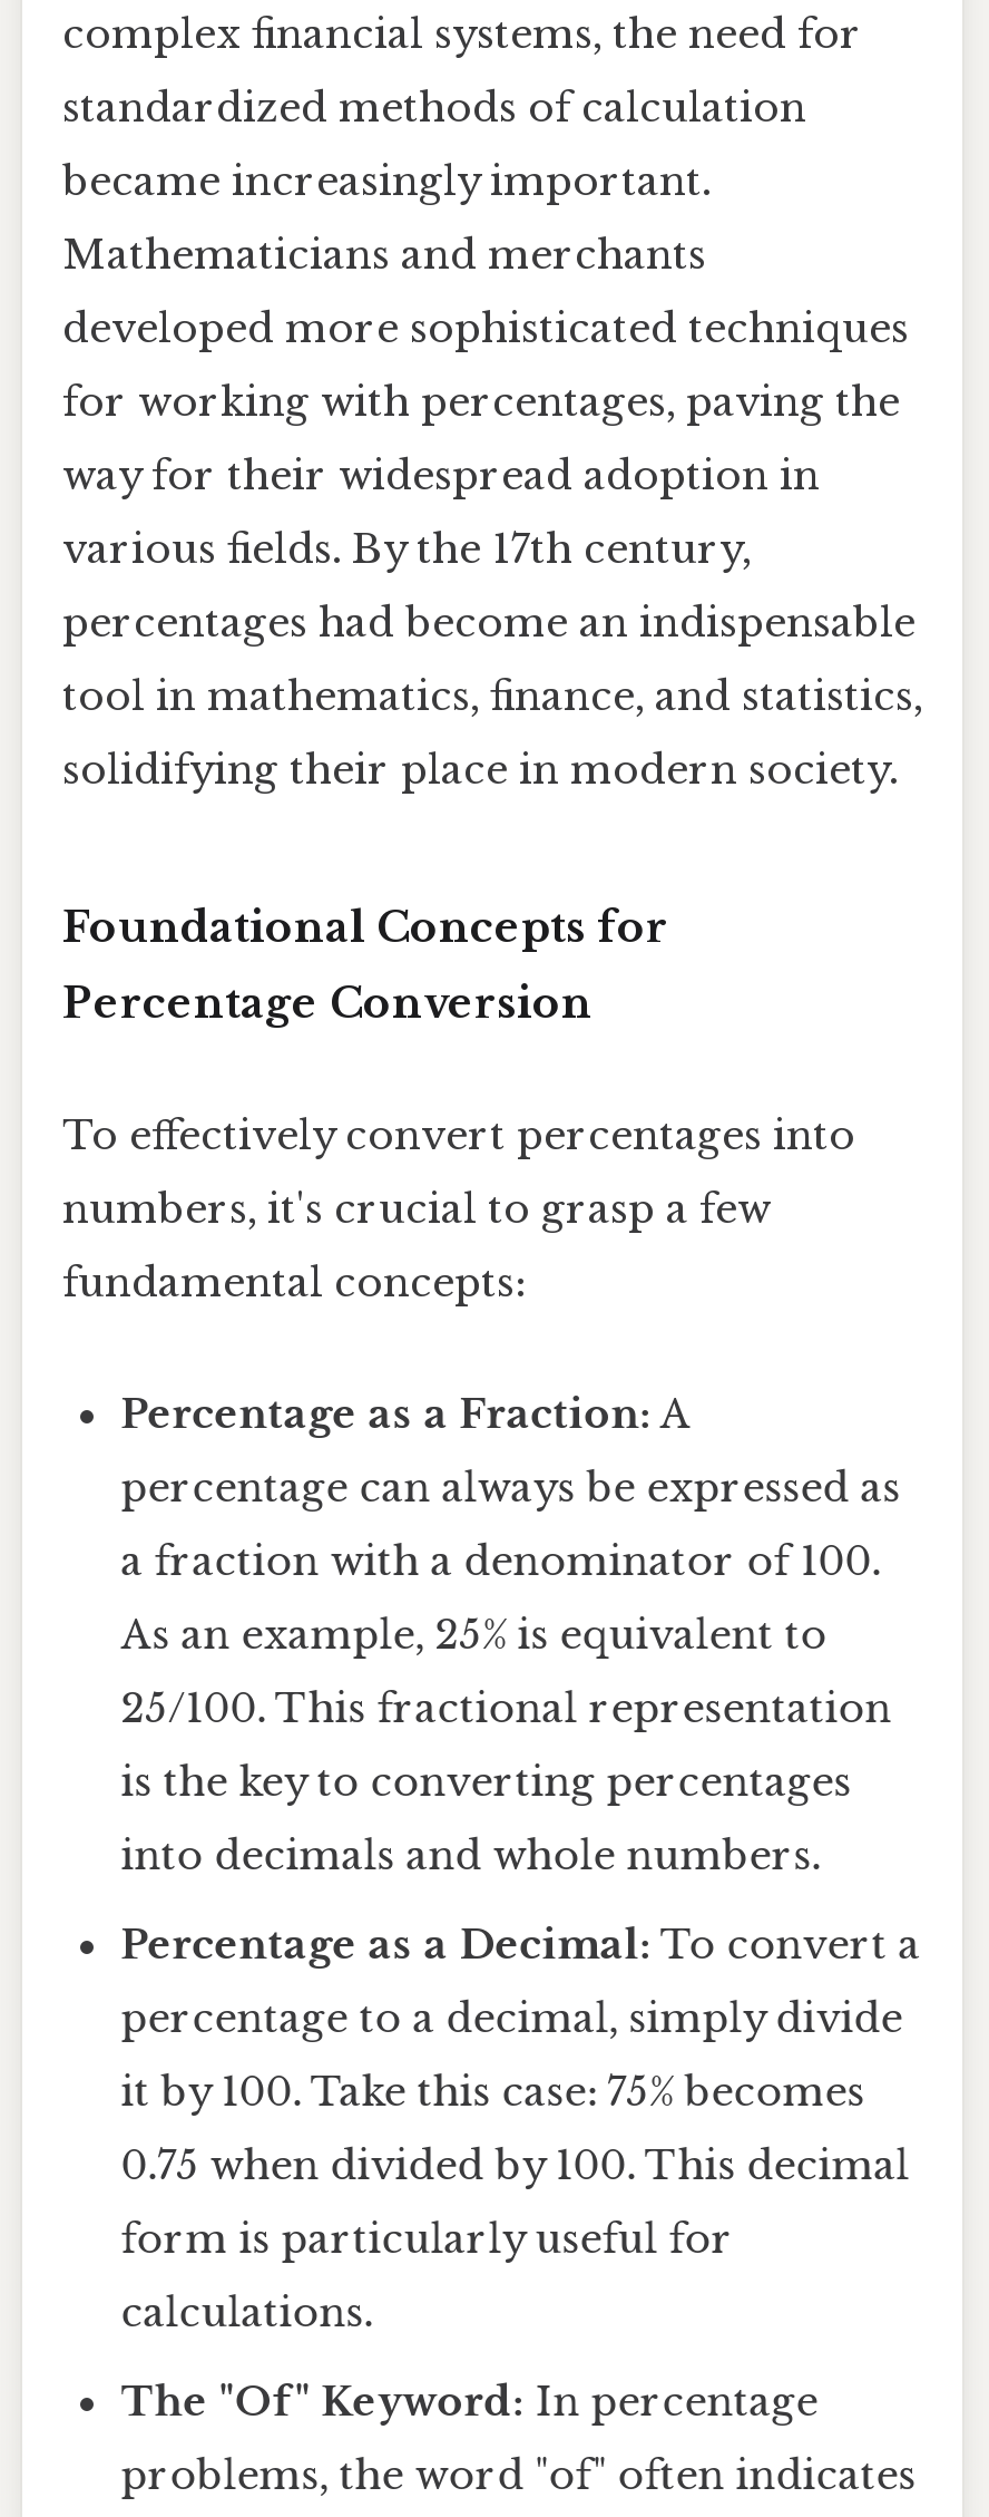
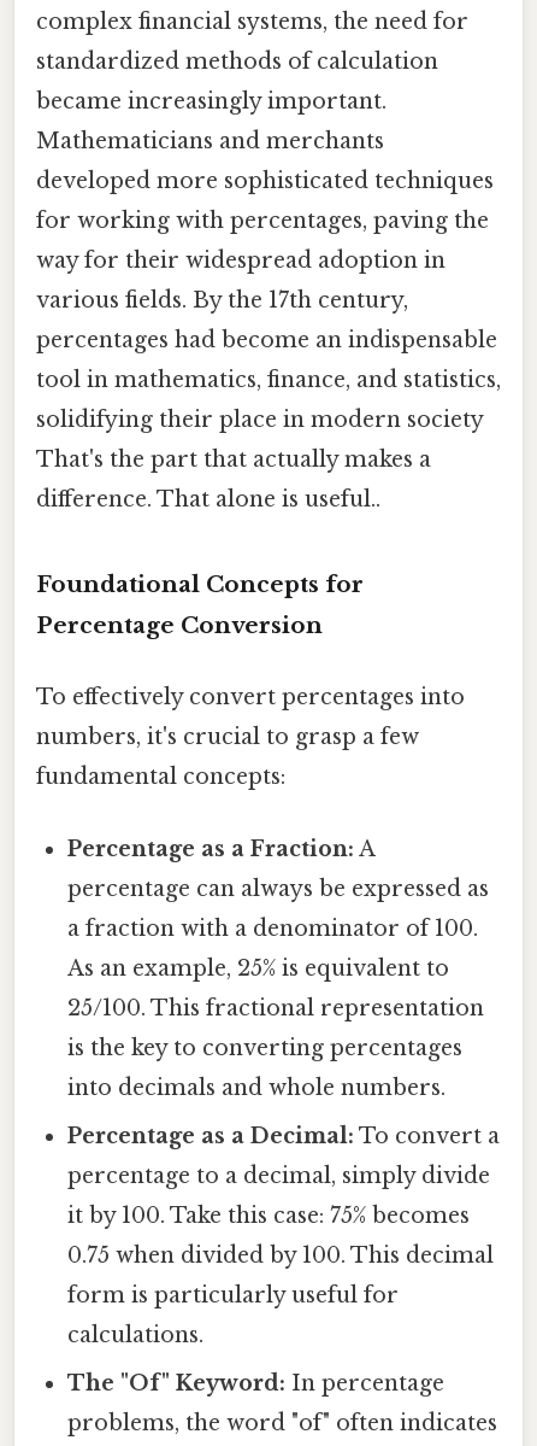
[62,746,898,795] solidifying their place in modern society. -> [36,407,483,513] solidifying their place in modern society | That's the part that actually makes a | difference. That alone is useful..

